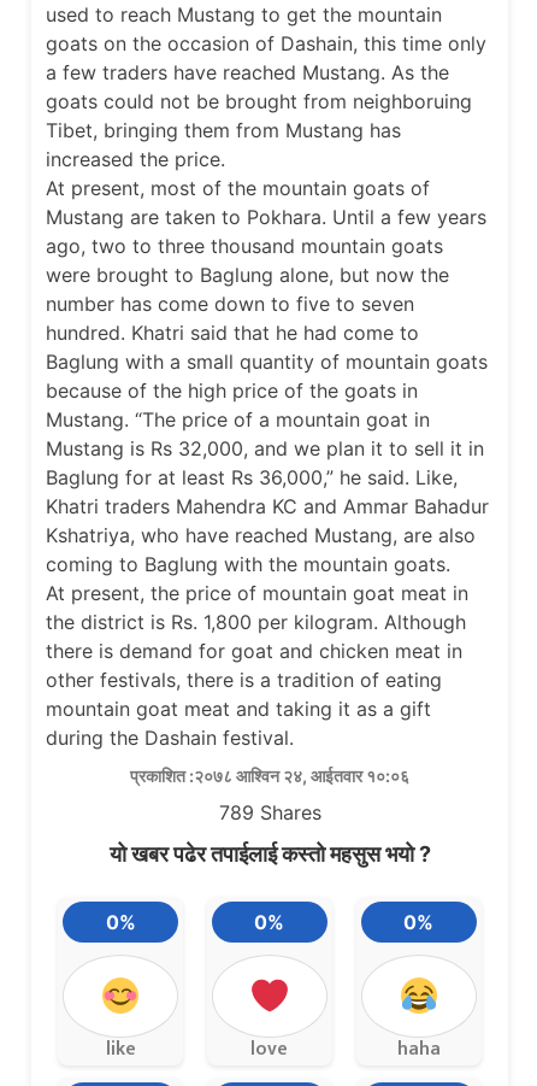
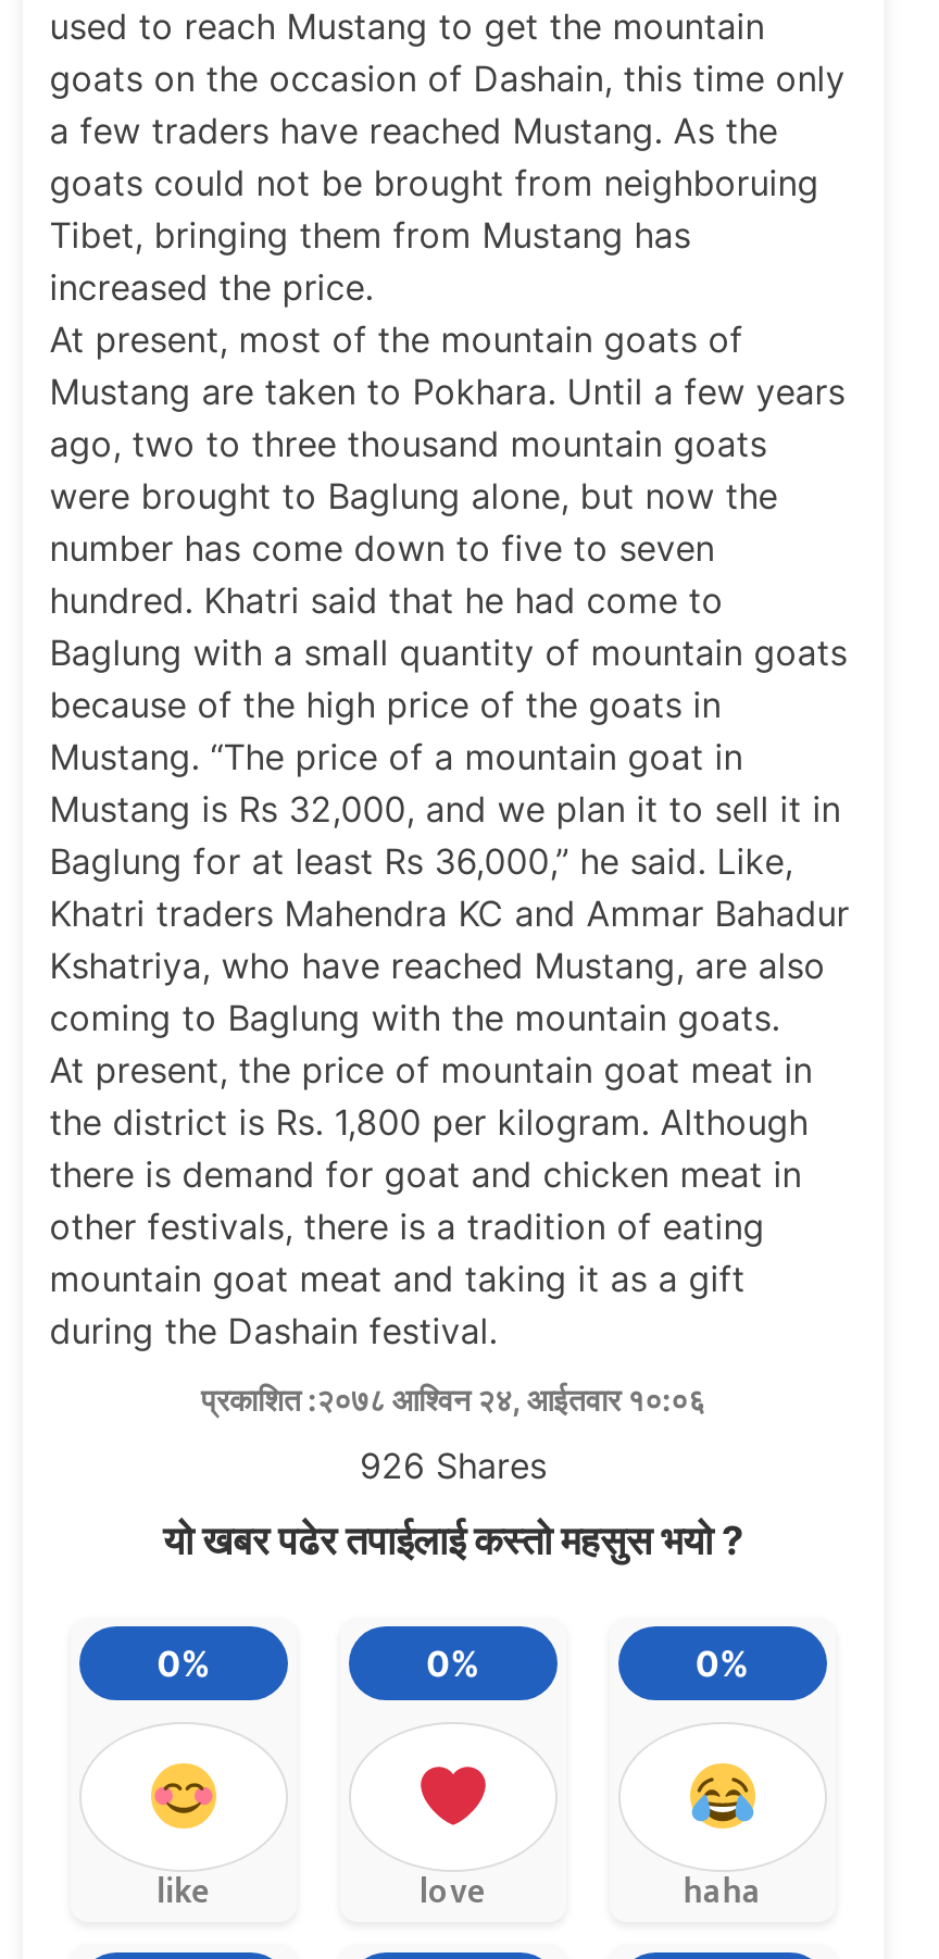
[219,801,321,825] 789 Shares -> [360,1444,547,1488] 926 Shares

